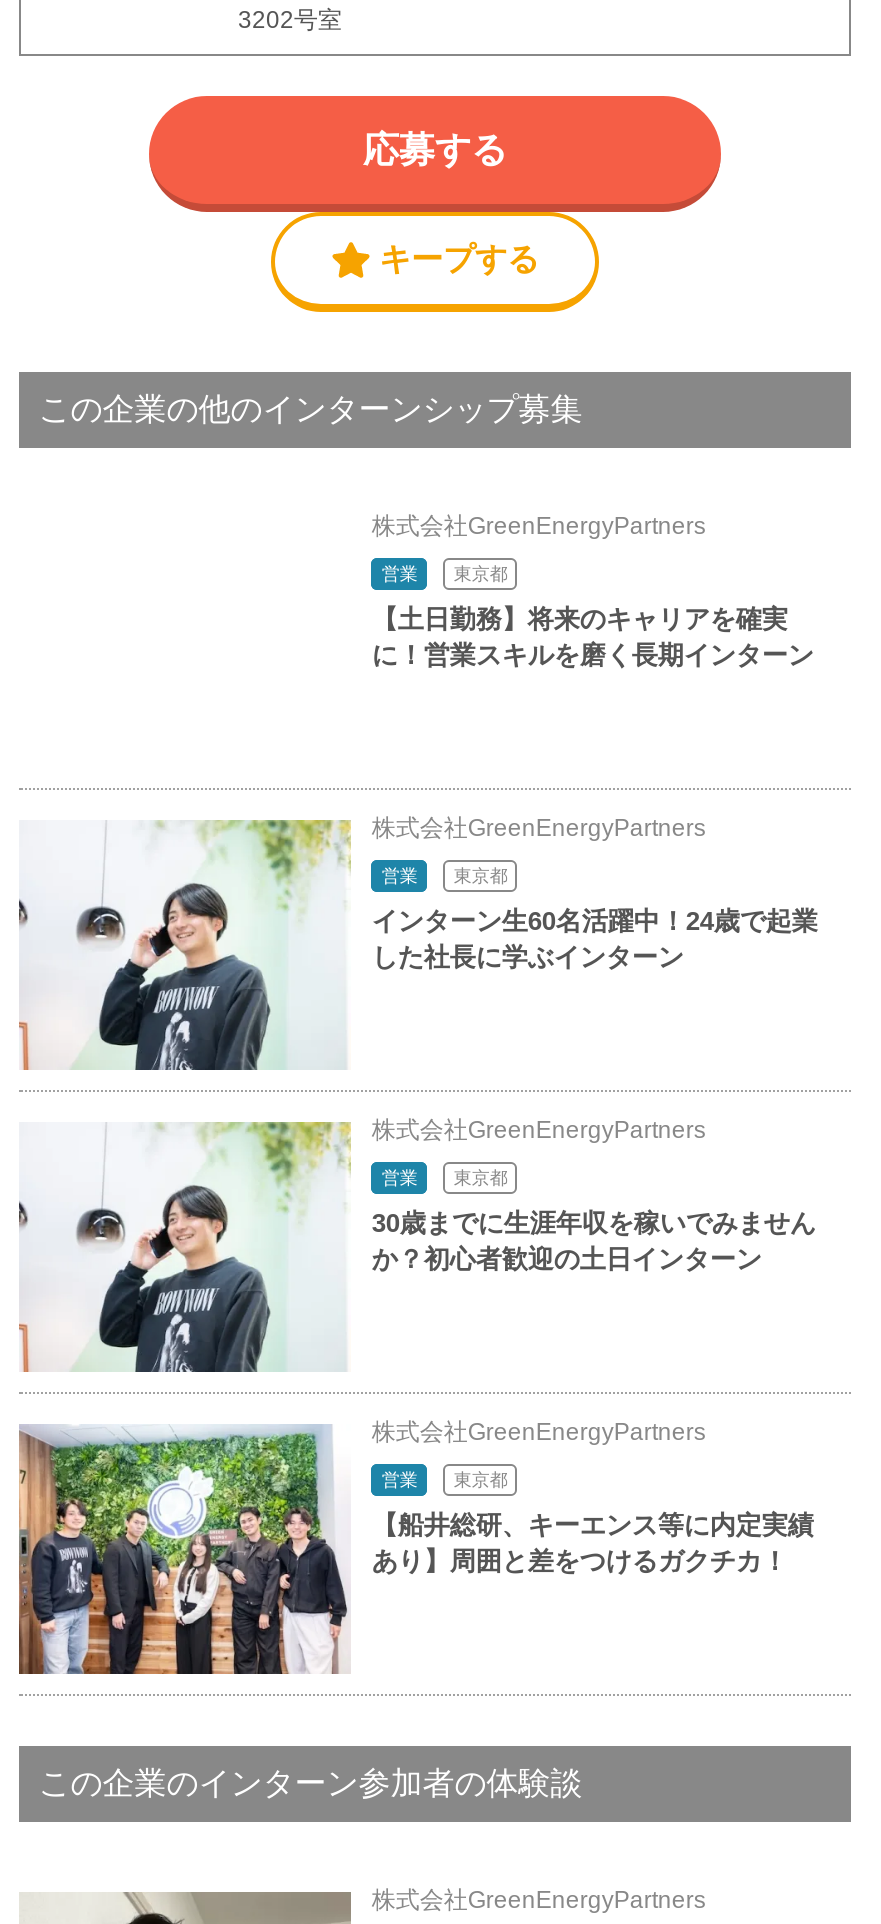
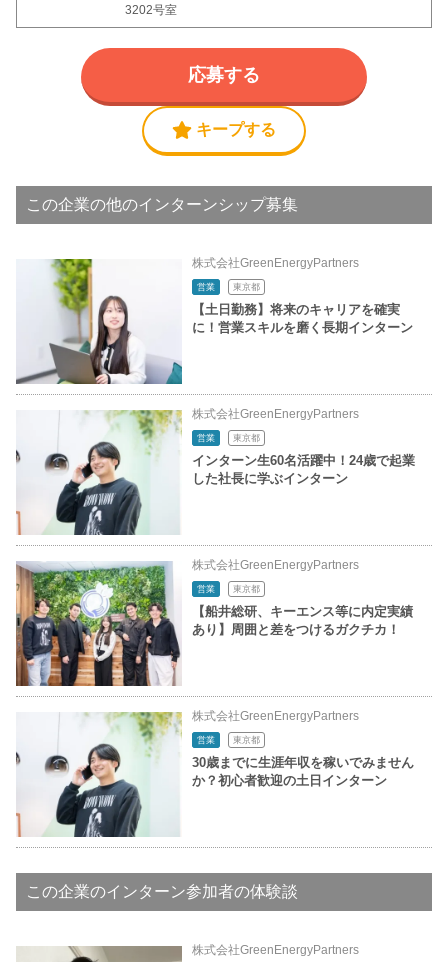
none -> [15,258,183,385] [image]
moved [17,1120,816,1374] -> [15,711,414,838]: [image] | 30歳までに生涯年収を稼いでみません | か？初心者歓迎の土日インターン
moved [17,1424,814,1676] -> [15,561,413,687]: [image] | 【船井総研、キーエンス等に内定実績 | あり】周囲と差をつけるガクチカ！

